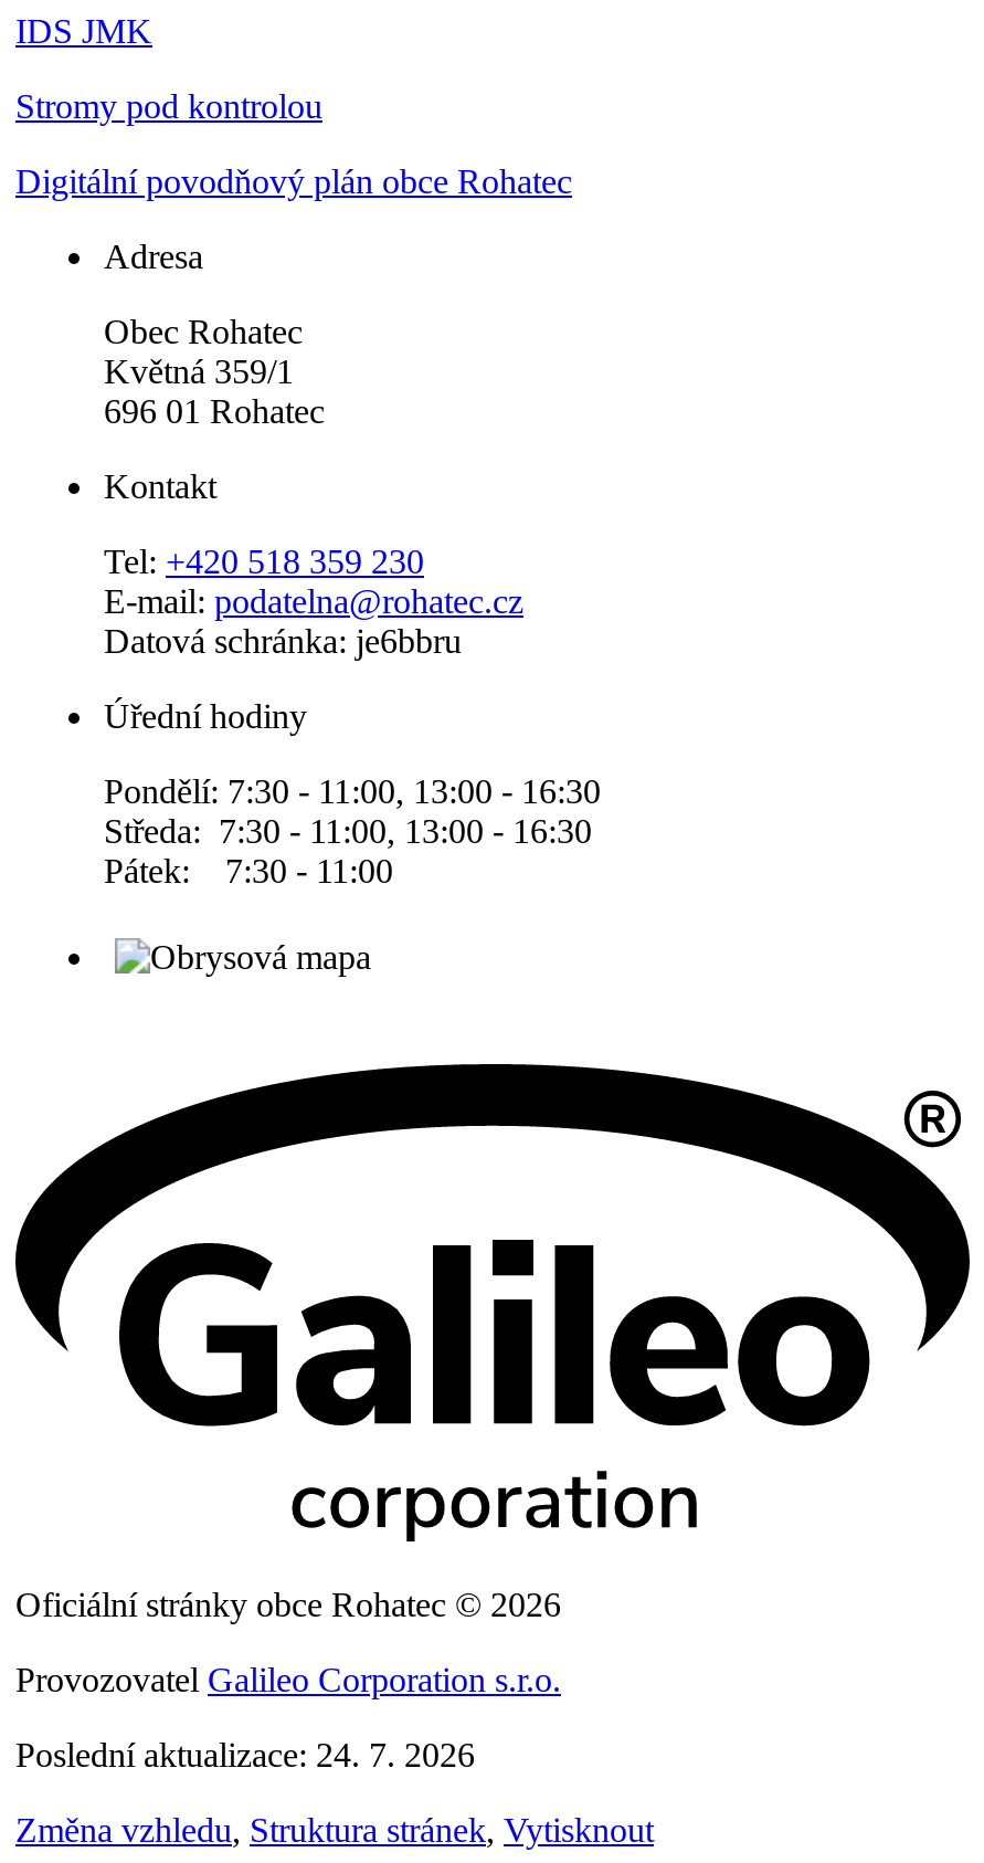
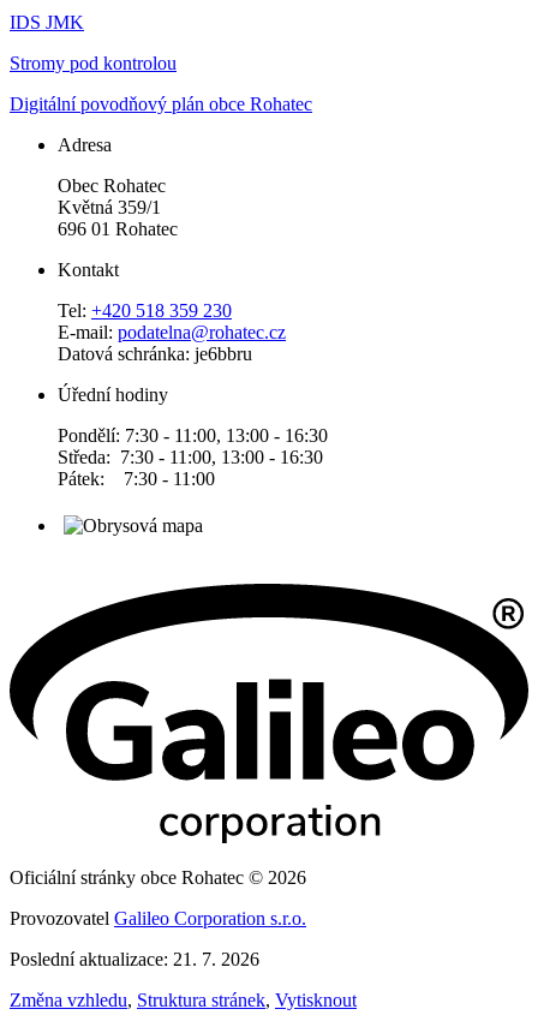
[15,1737,475,1774] Poslední aktualizace: 24. 7. 2026 -> [10,949,259,970] Poslední aktualizace: 21. 7. 2026

